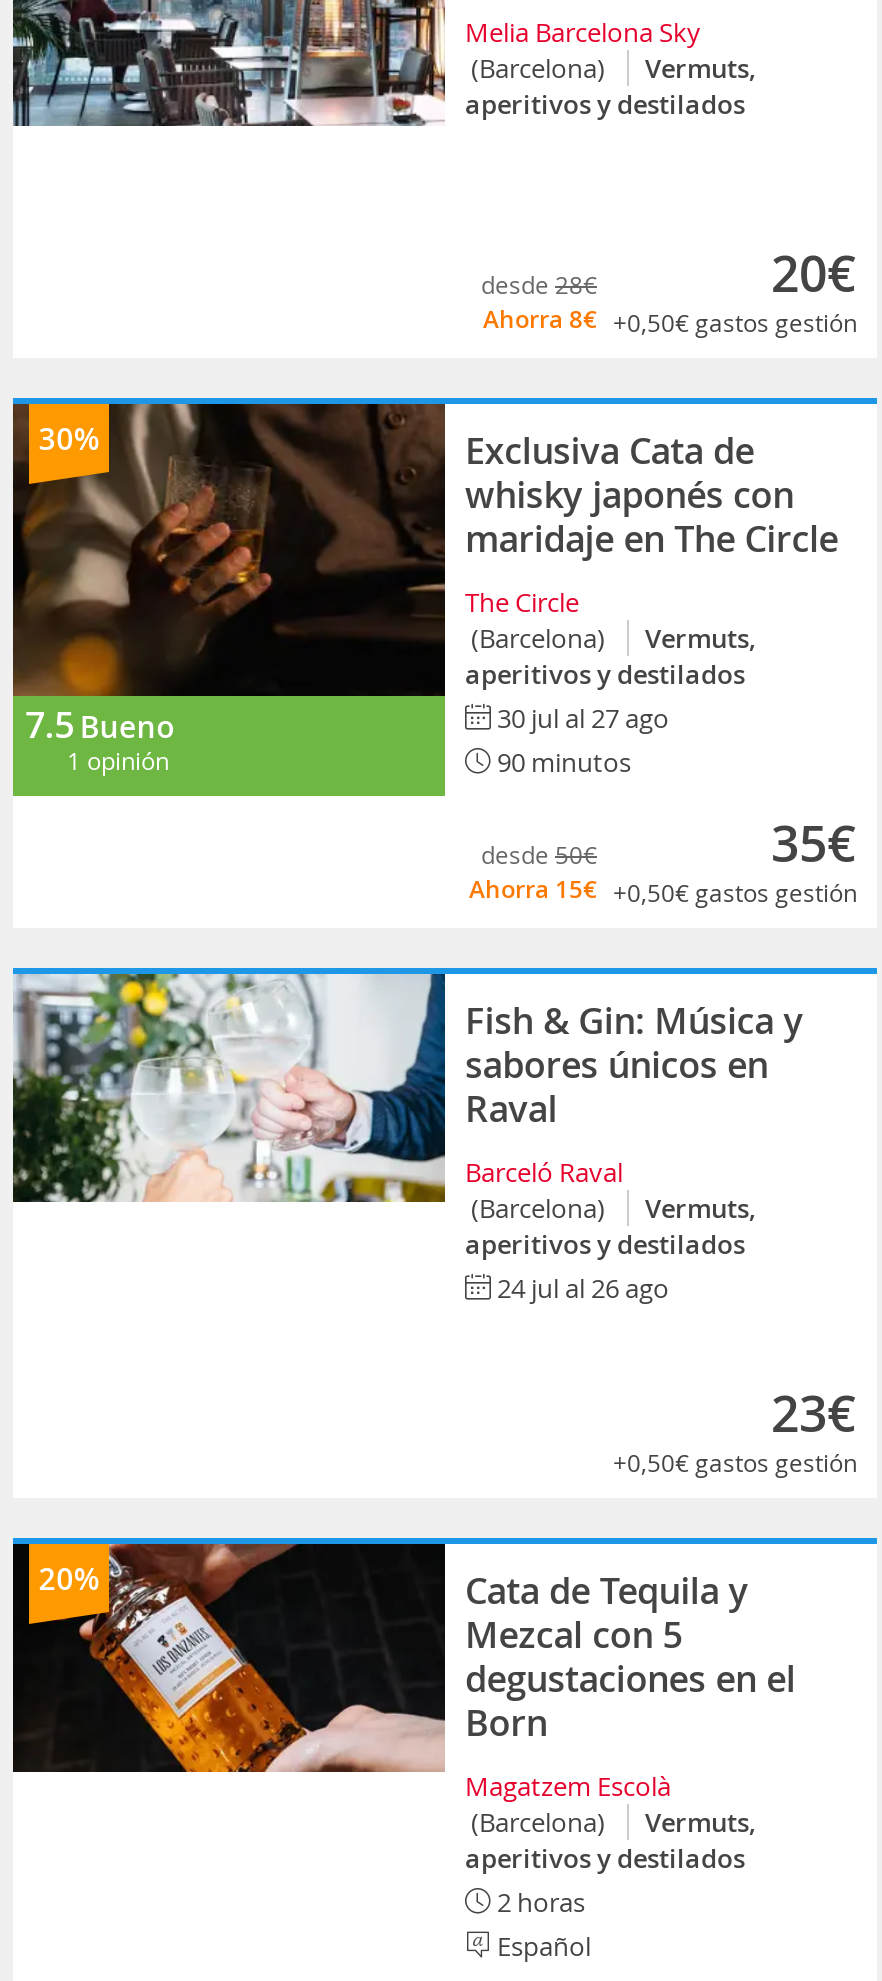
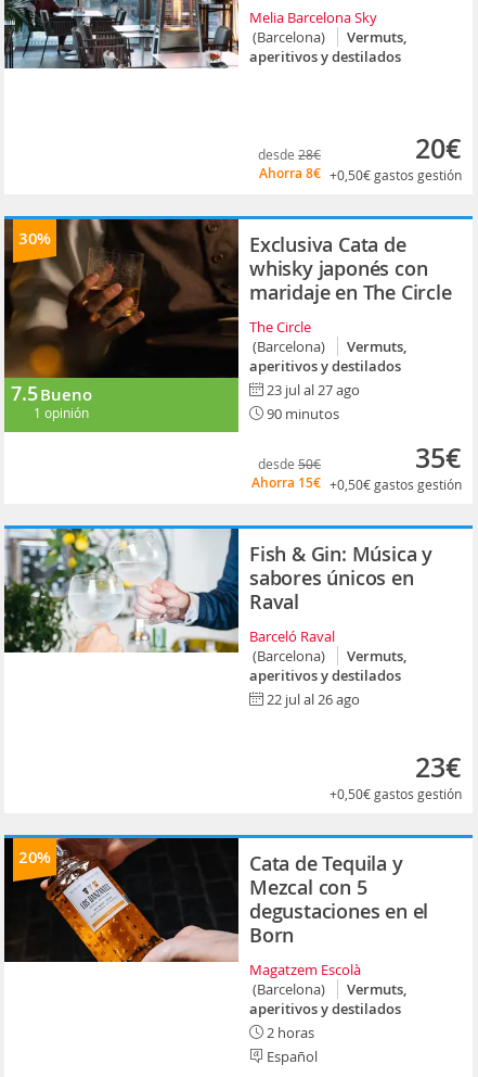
[497,700,669,736] 30 jul al 27 ago -> [267,380,360,400] 23 jul al 27 ago
[497,1270,669,1306] 24 jul al 26 ago -> [267,689,360,709] 22 jul al 26 ago

